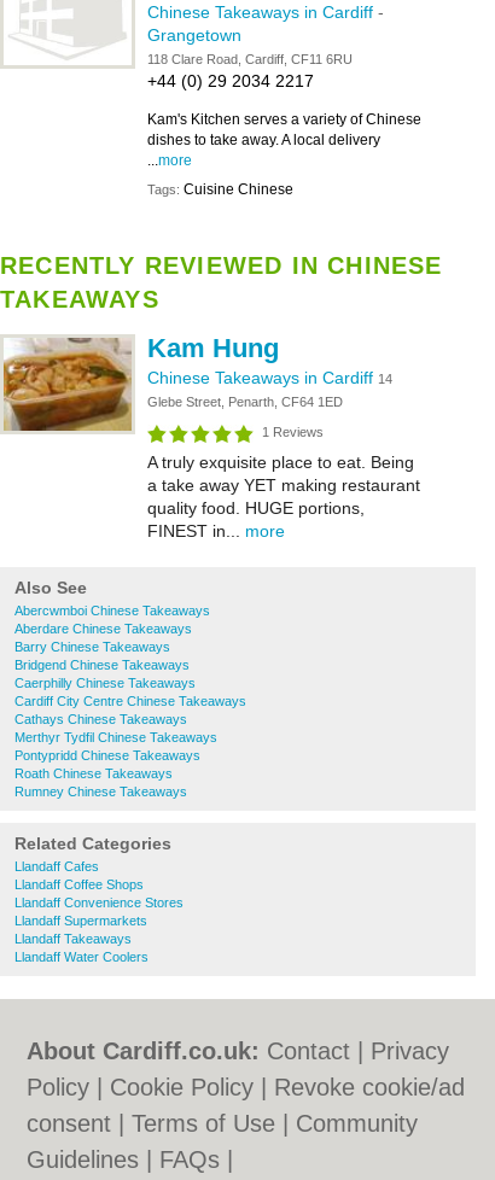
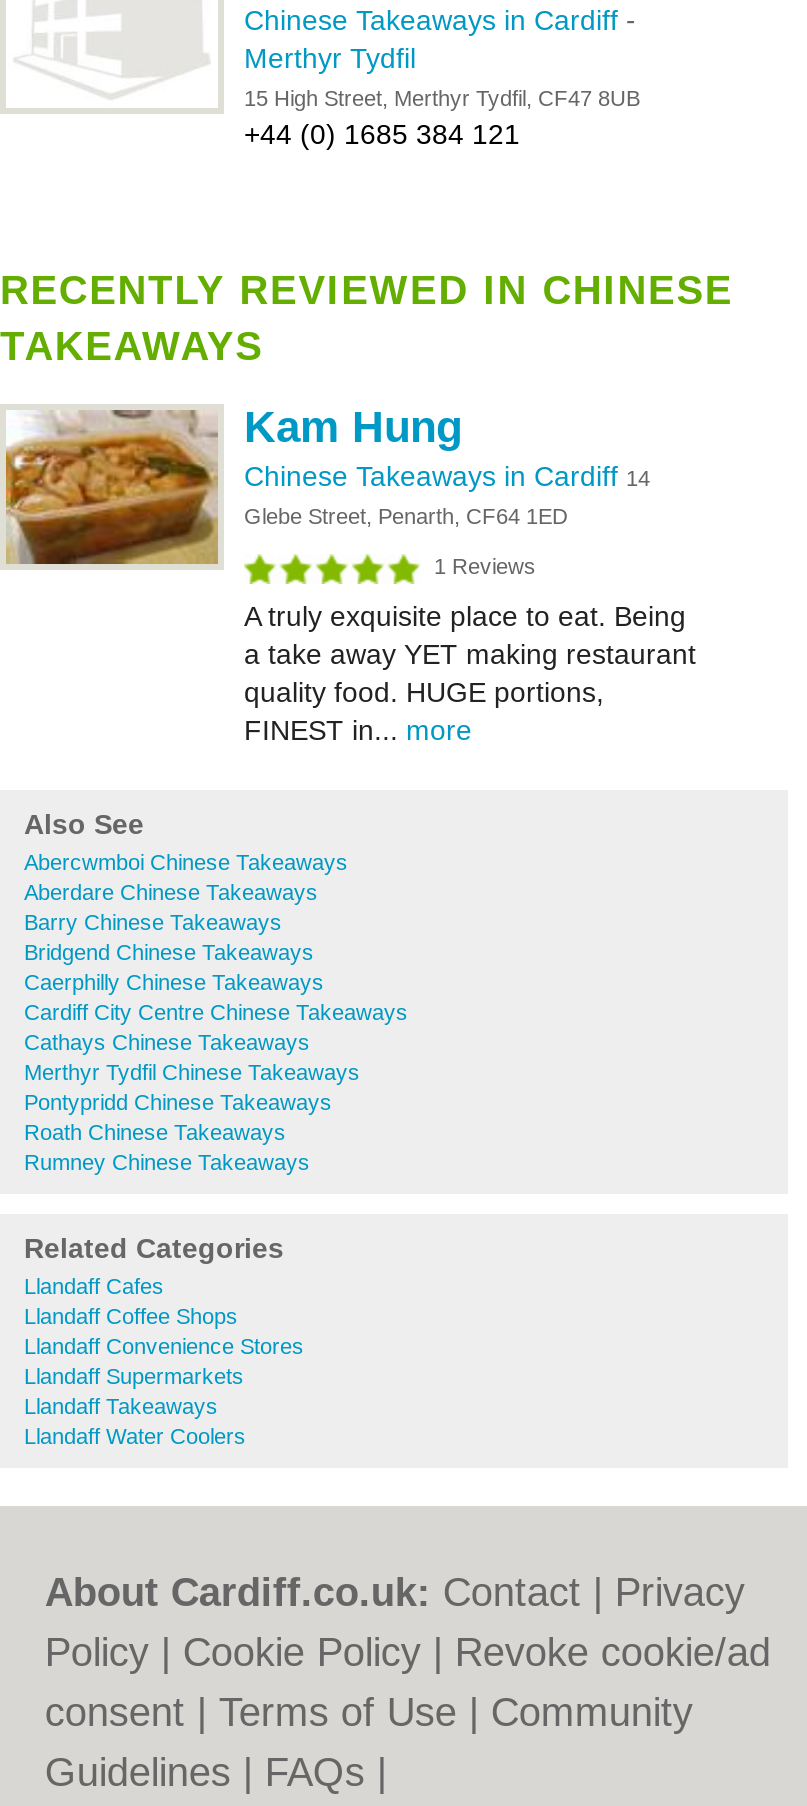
[147,25,421,198] Grangetown | 118 Clare Road, Cardiff, CF11 6RU | +44 (0) 29 2034 2217 | Kam's Kitchen serves a variety of Chinese | dishes to take away. A local delivery | ...more | Tags: Cuisine Chinese -> [244,42,640,150] Merthyr Tydfil | 15 High Street, Merthyr Tydfil, CF47 8UB | +44 (0) 1685 384 121

